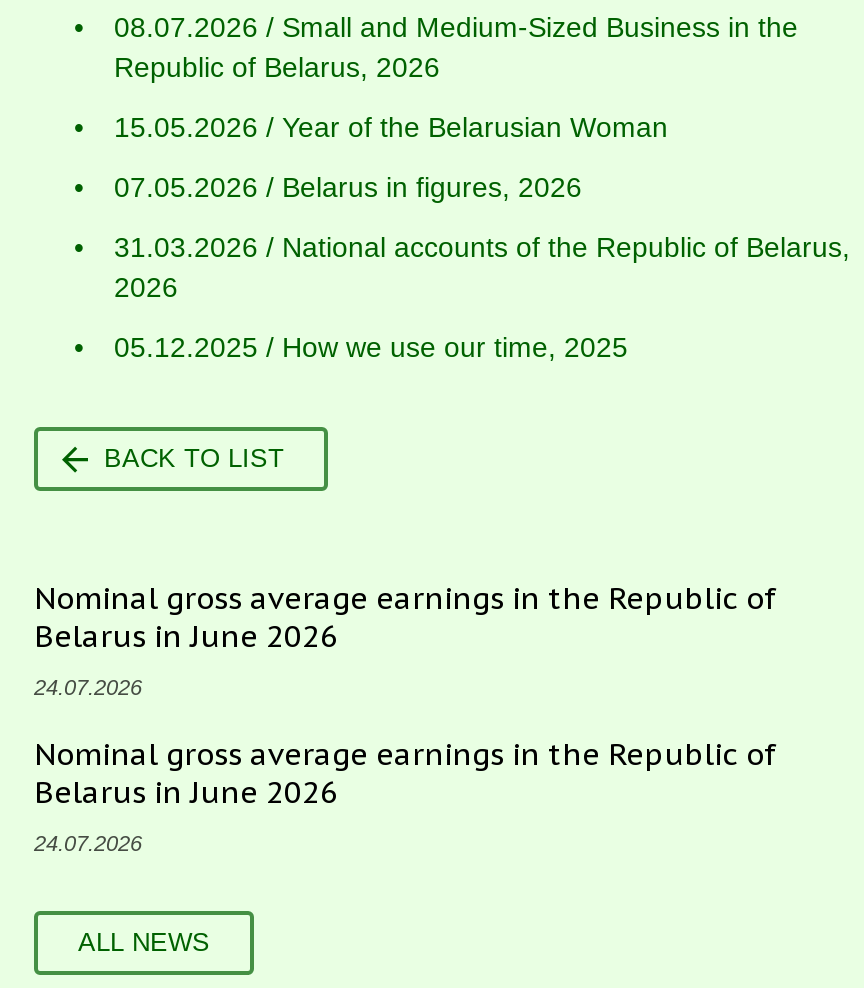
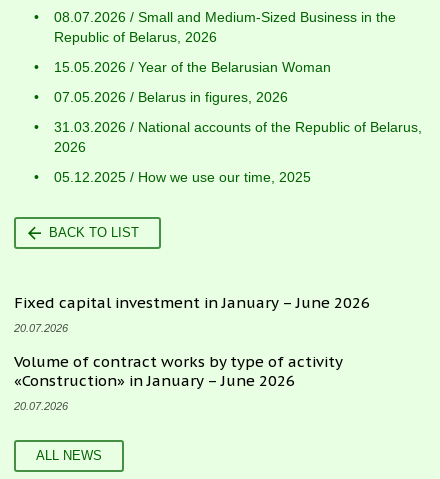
[34,579,778,655] Nominal gross average earnings in the Republic of | Belarus in June 2026 -> [14,293,370,312] Fixed capital investment in January – June 2026
[34,675,142,699] 24.07.2026 -> [14,322,68,334] 20.07.2026
[34,735,778,811] Nominal gross average earnings in the Republic of | Belarus in June 2026 -> [14,352,343,390] Volume of contract works by type of activity | «Construction» in January – June 2026
[34,831,142,855] 24.07.2026 -> [14,400,68,412] 20.07.2026

